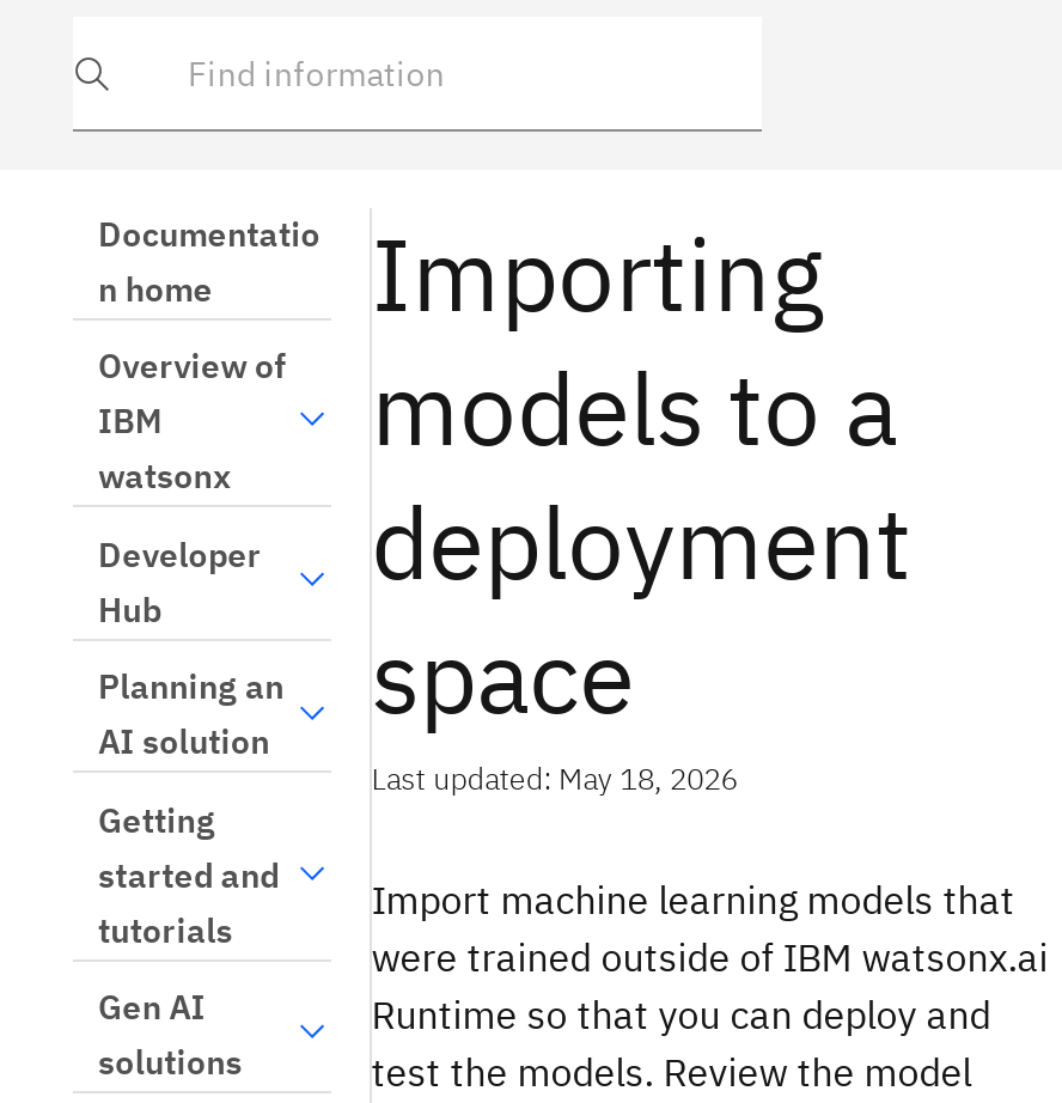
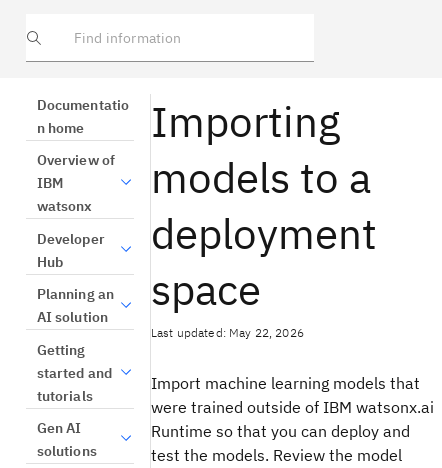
[371,758,738,796] Last updated: May 18, 2026 -> [151,324,304,340] Last updated: May 22, 2026

